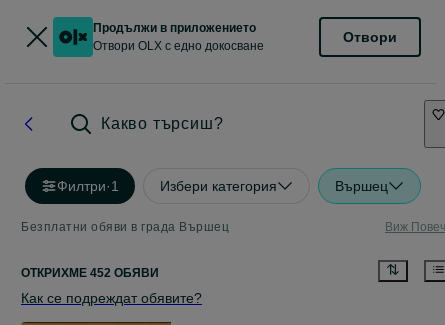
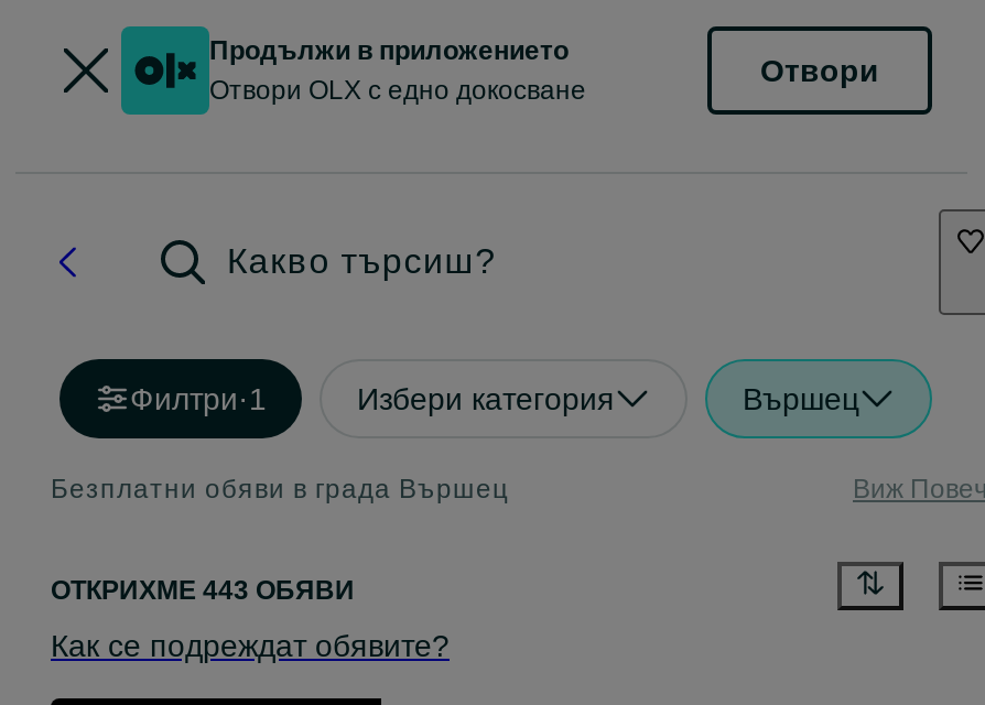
[21,266,159,280] ОТКРИХМЕ 452 ОБЯВИ -> [51,576,355,607] ОТКРИХМЕ 443 ОБЯВИ

